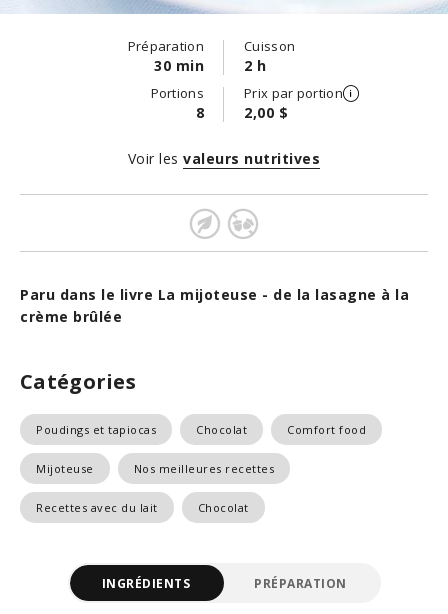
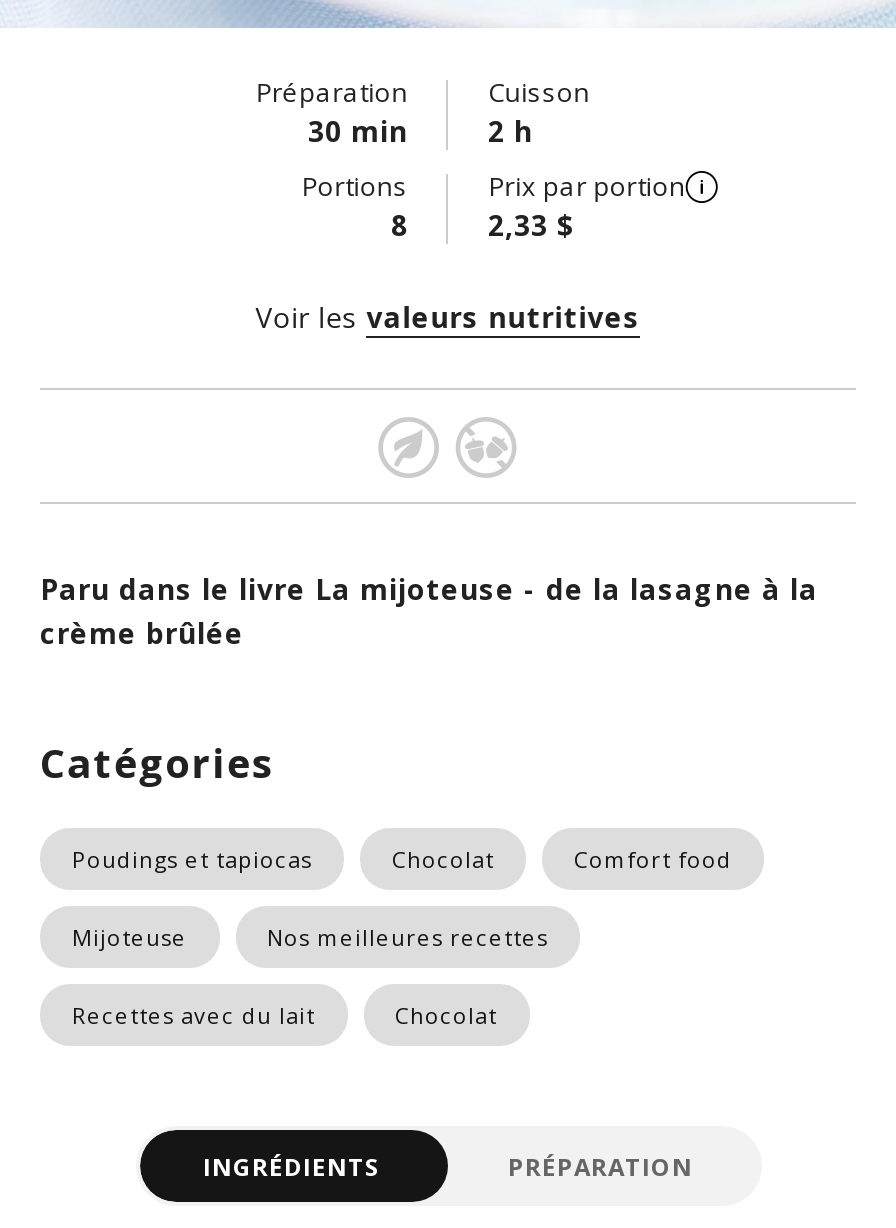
[244,103,288,122] 2,00 $ -> [488,206,576,244] 2,33 $

